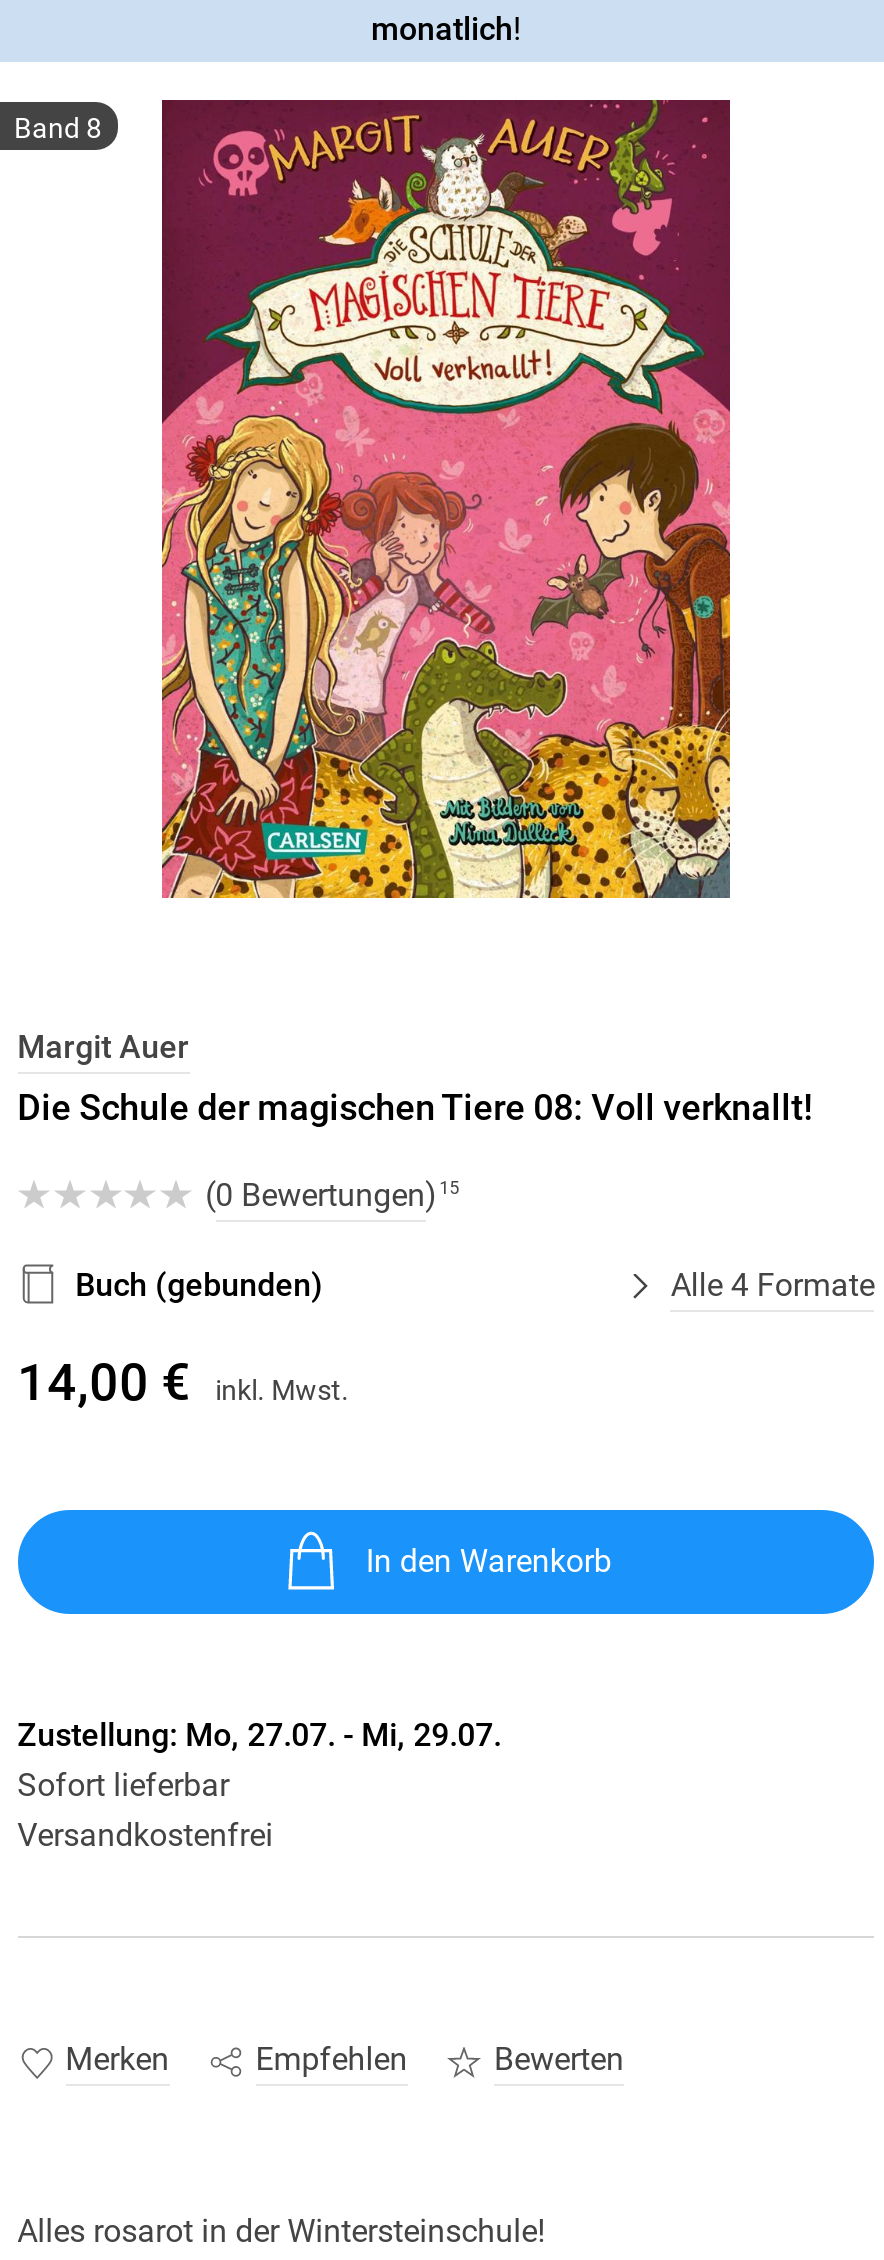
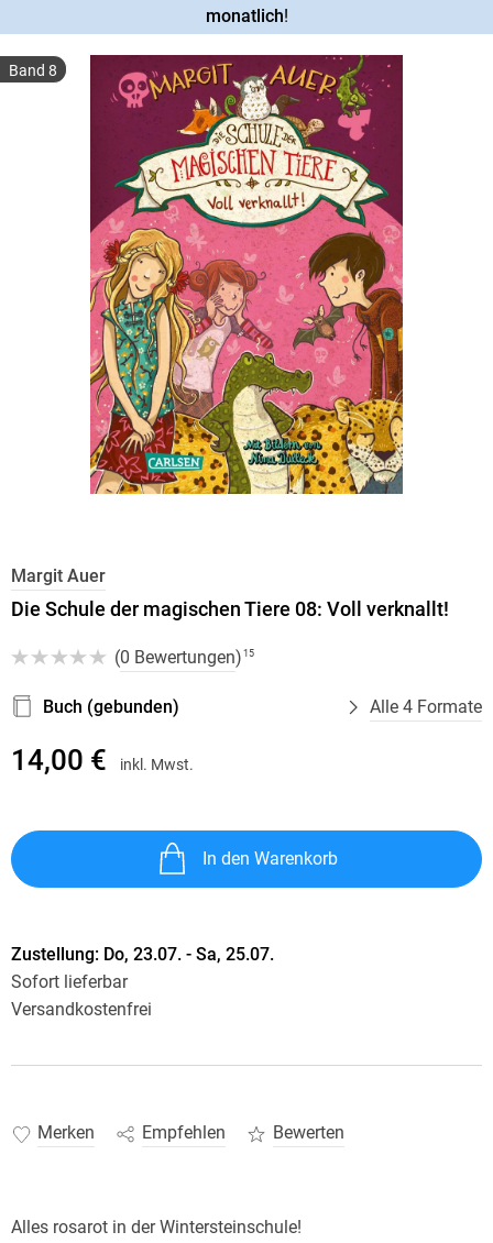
[17,1716,501,1754] Zustellung: Mo, 27.07. - Mi, 29.07. -> [11,944,274,965] Zustellung: Do, 23.07. - Sa, 25.07.

